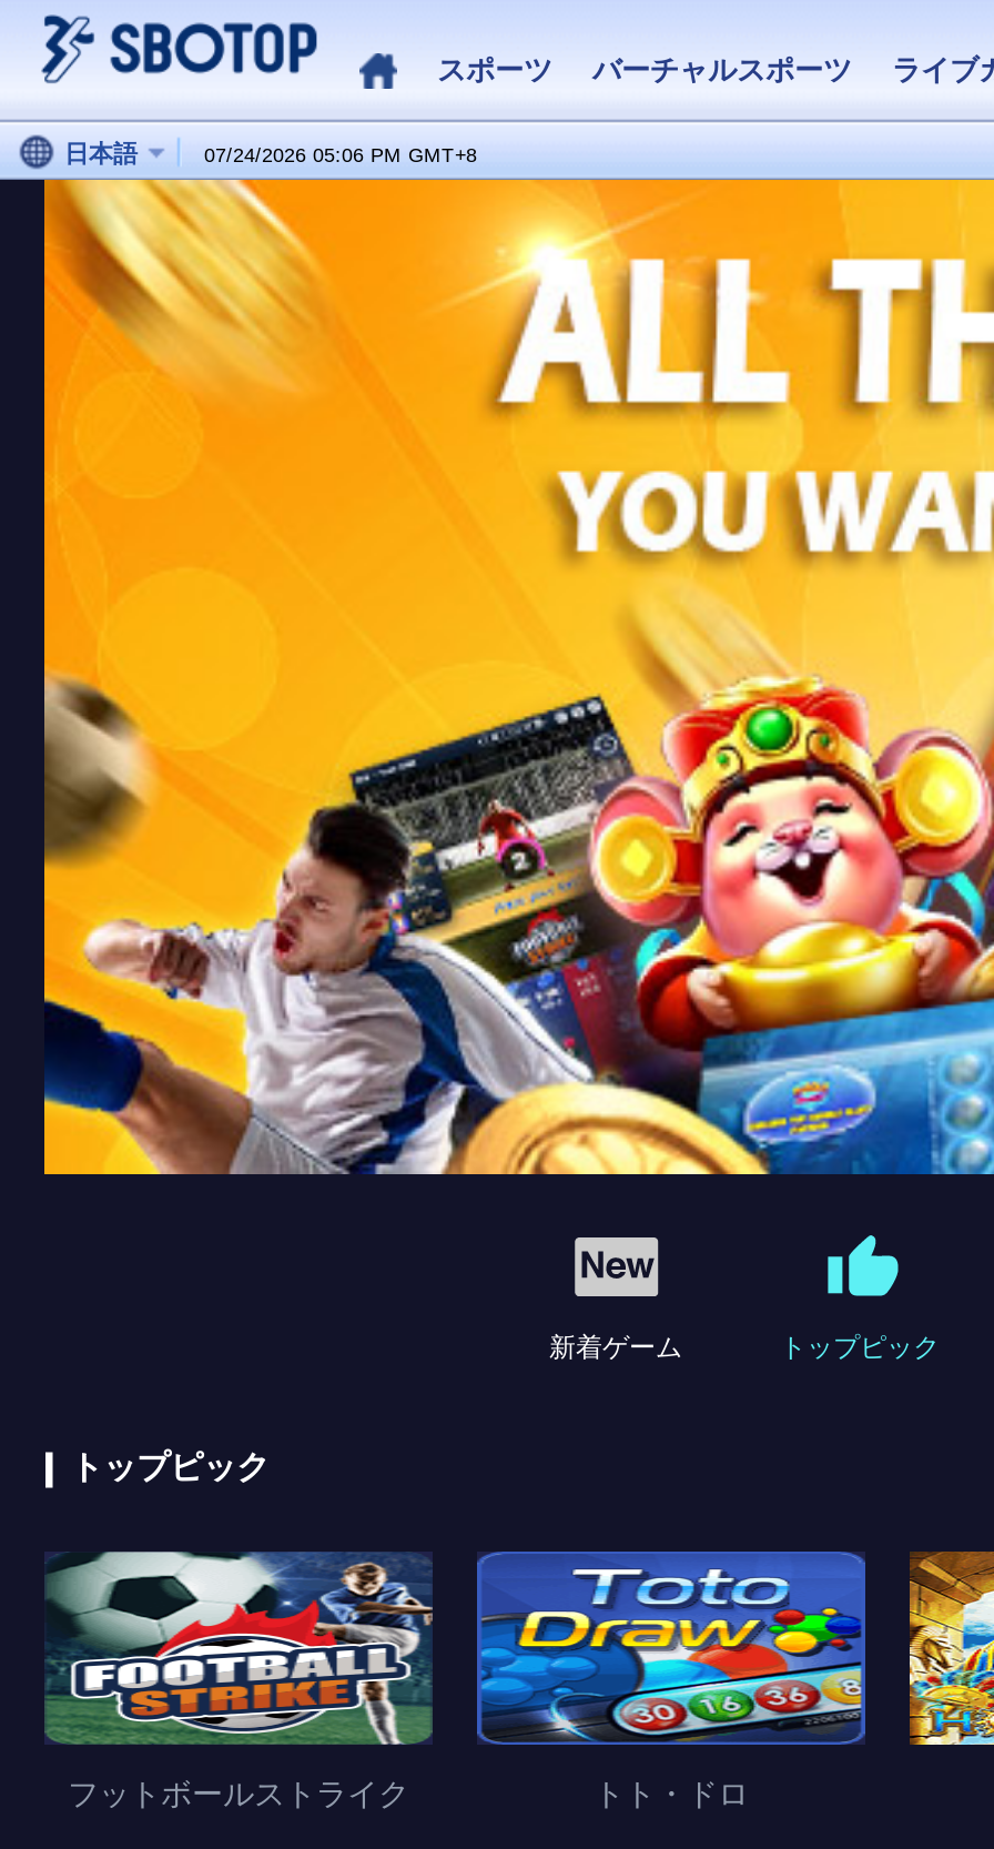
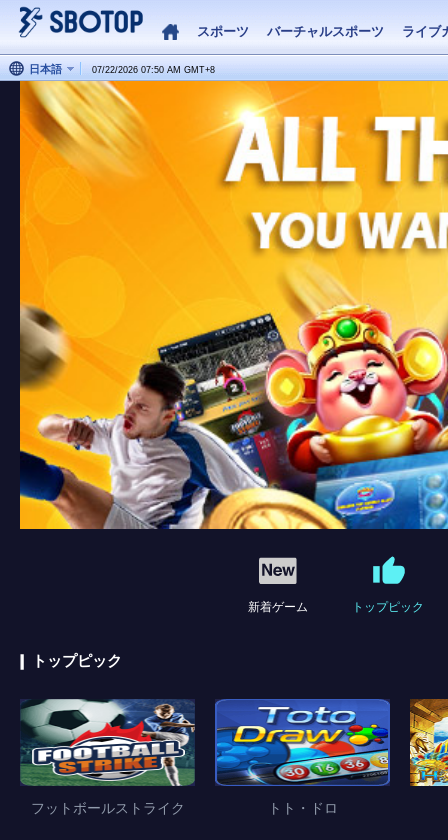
[204,144,477,166] 07/24/2026 05:06 PM GMT+8 -> [92,65,215,75] 07/22/2026 07:50 AM GMT+8

